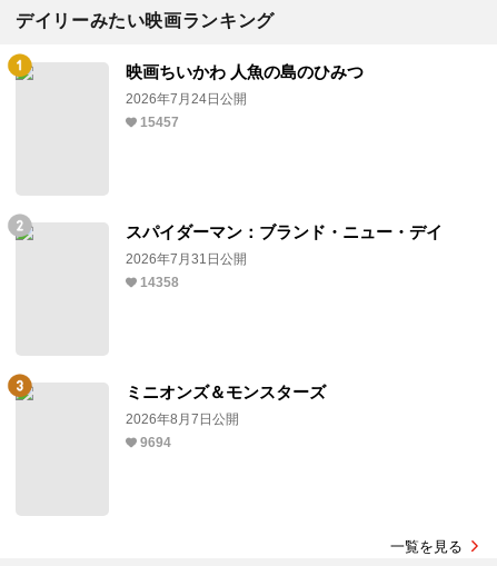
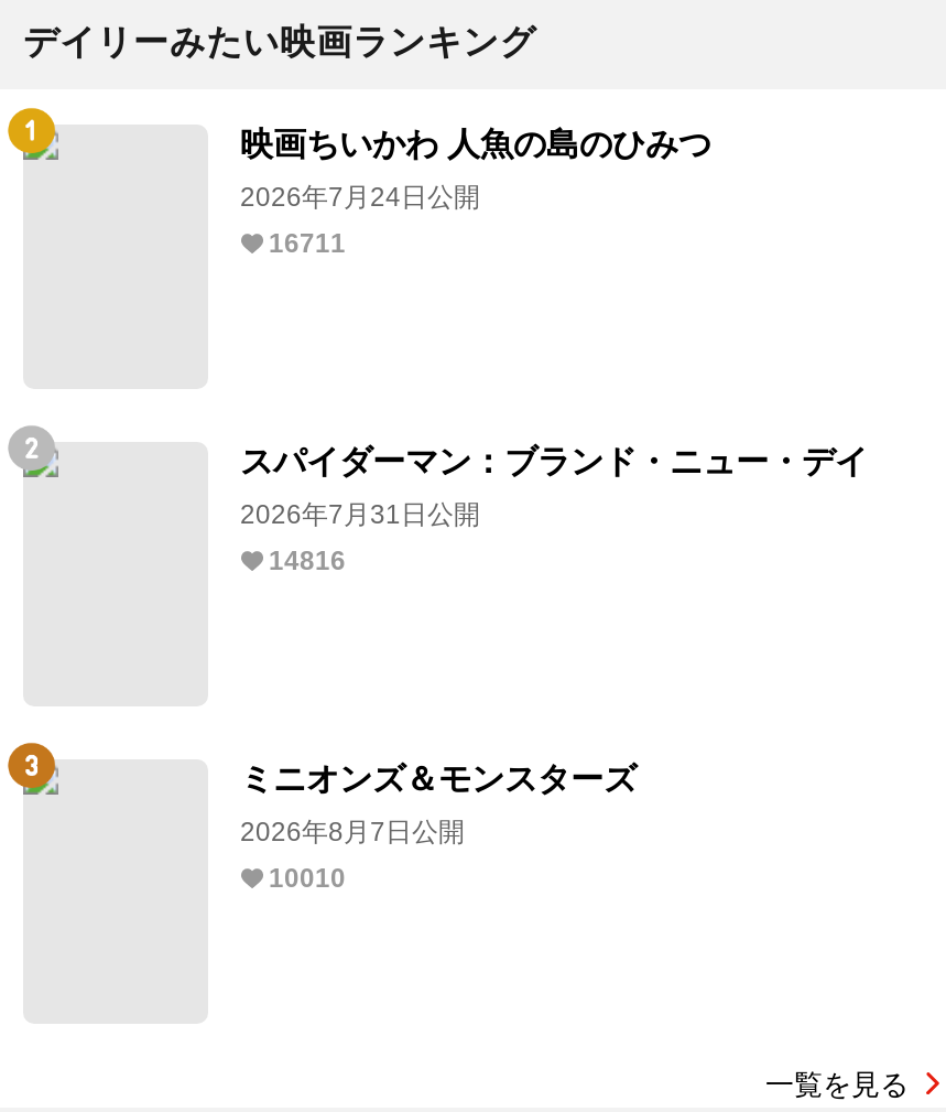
[140,115,178,130] 15457 -> [269,228,346,259] 16711
[140,275,178,291] 14358 -> [269,545,346,576] 14816
[140,435,171,451] 9694 -> [269,862,346,893] 10010

